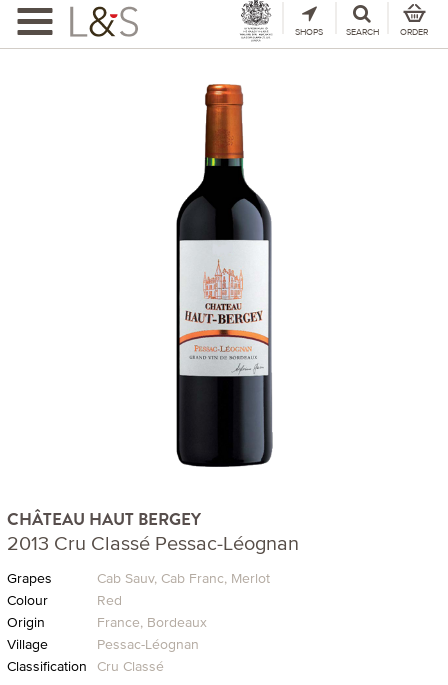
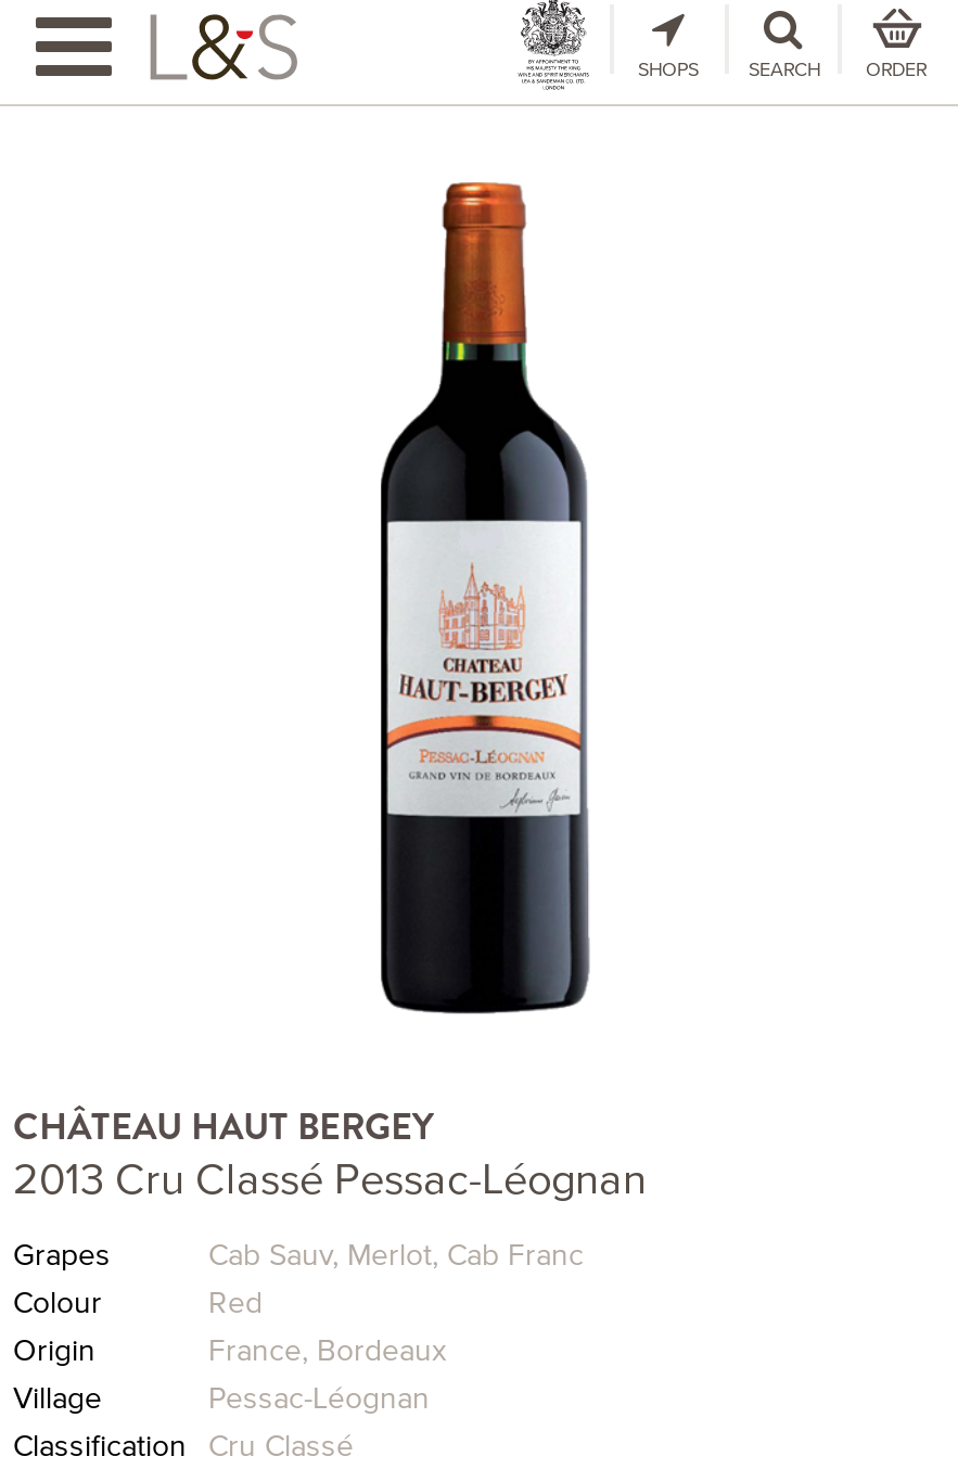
[97,568,270,588] Cab Sauv, Cab Franc, Merlot -> [208,1233,584,1276] Cab Sauv, Merlot, Cab Franc

